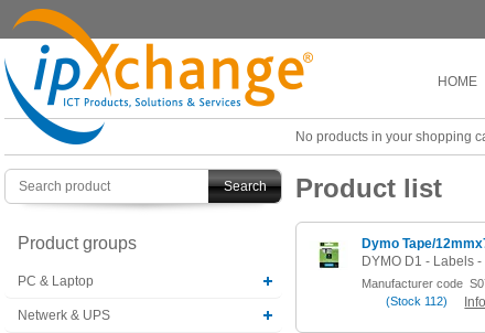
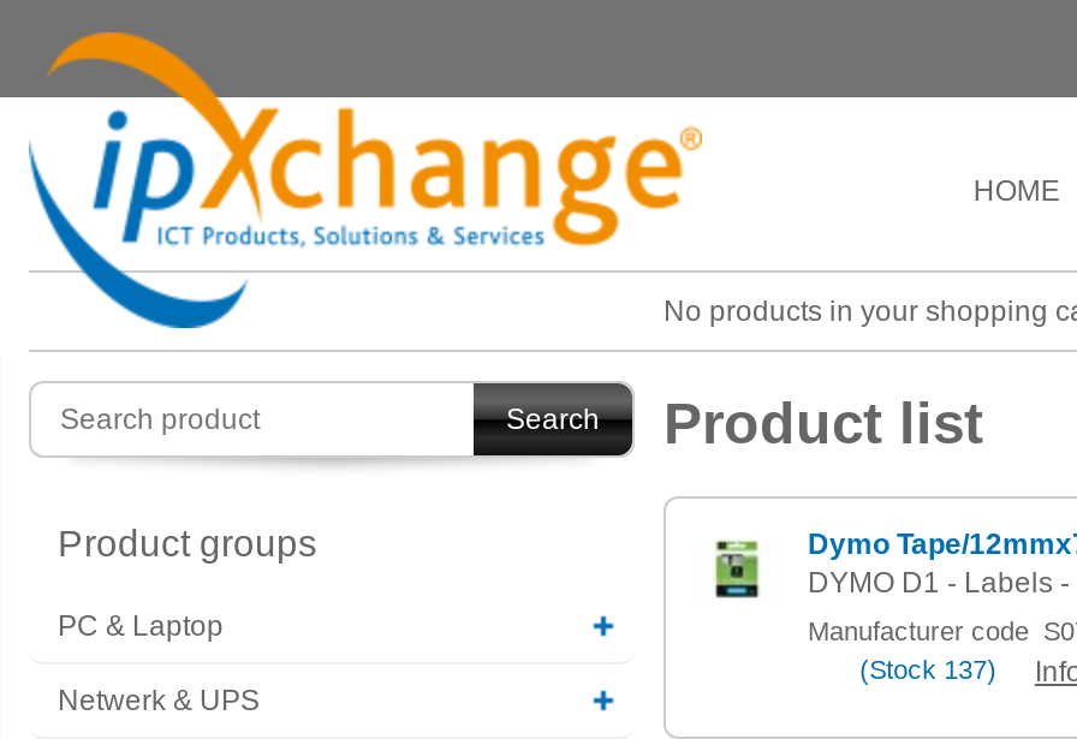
[385,294,447,308] (Stock 112) -> [860,655,997,684] (Stock 137)

